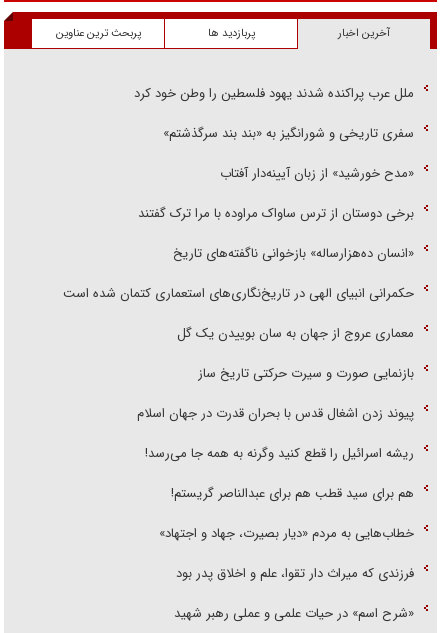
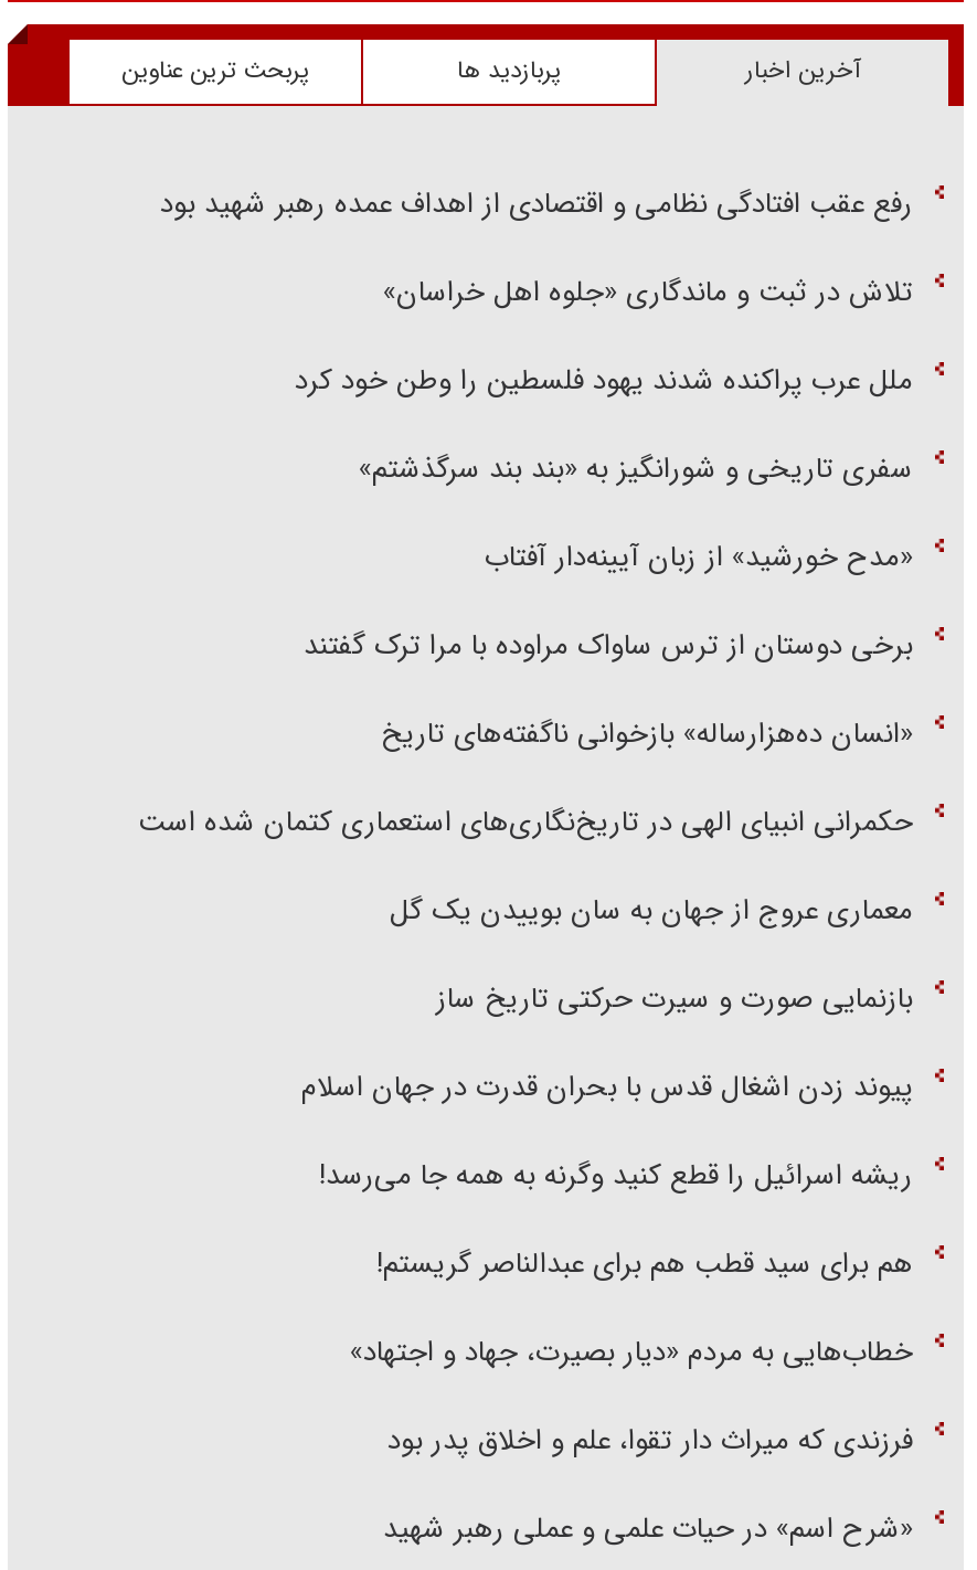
none -> [160,180,913,315] رفع عقب افتادگی نظامی و اقتصادی از اهداف عمده رهبر شهید بود | تلاش در ثبت و ماندگاری «جلوه اهل خراسان»

